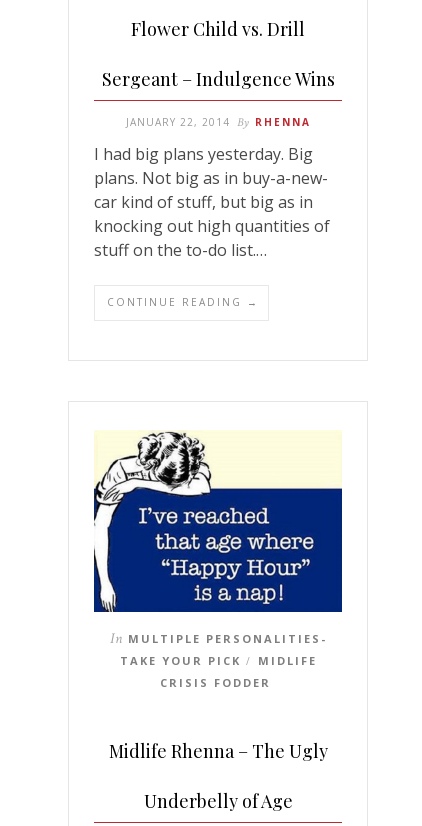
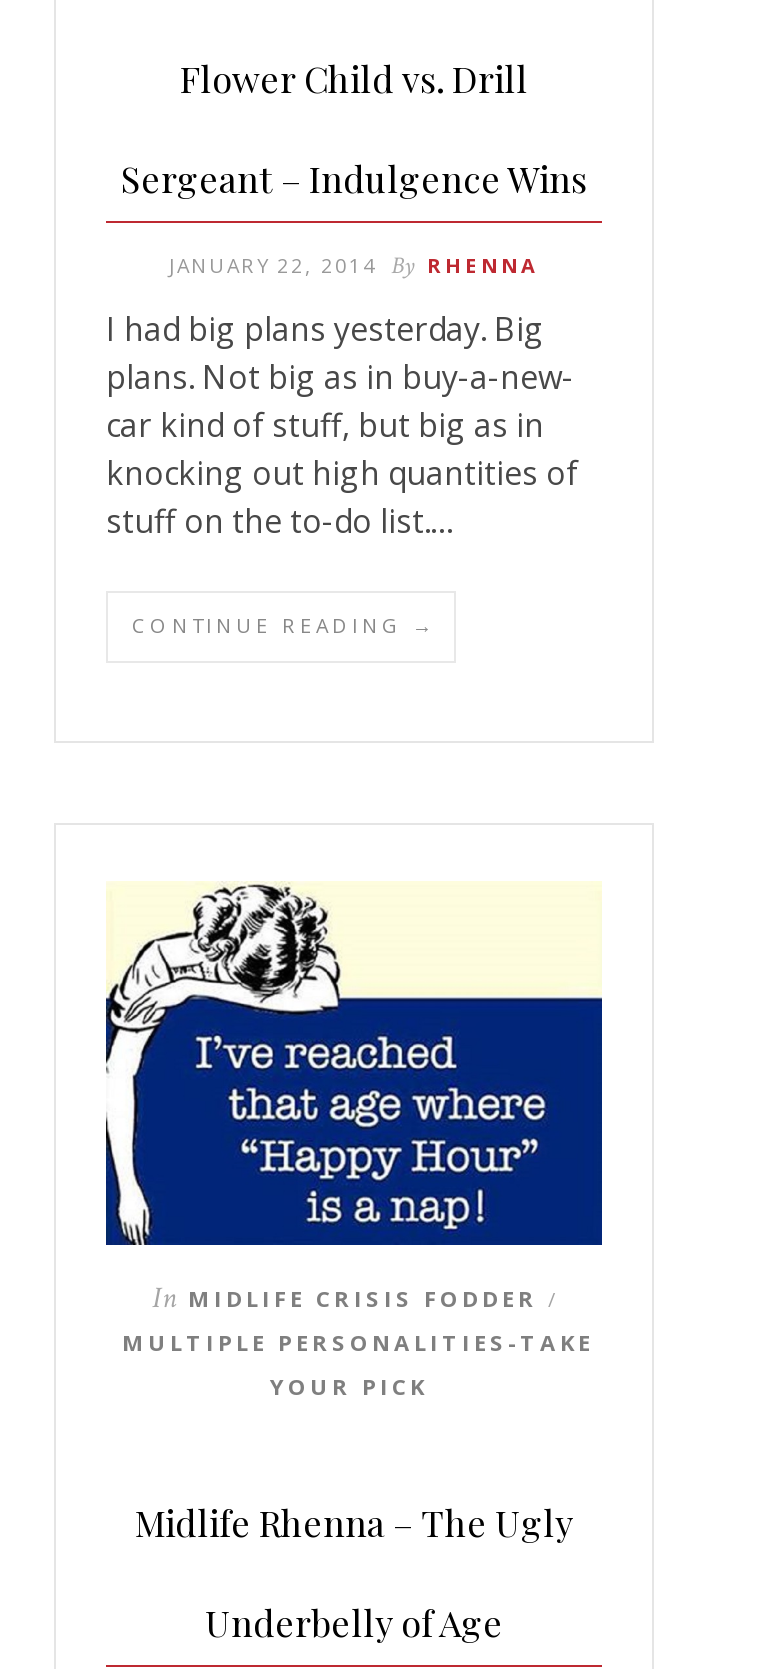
[109,629,326,668] In MULTIPLE PERSONALITIES- | TAKE YOUR PICK / MIDLIFE -> [122,1278,594,1356] In MIDLIFE CRISIS FODDER / | MULTIPLE PERSONALITIES-TAKE
[160,675,271,690] CRISIS FODDER -> [270,1370,428,1400] YOUR PICK

